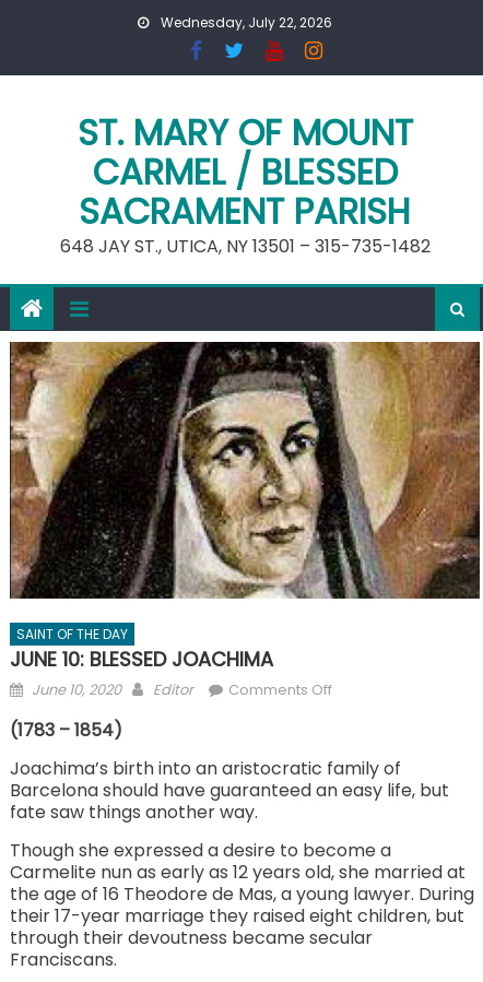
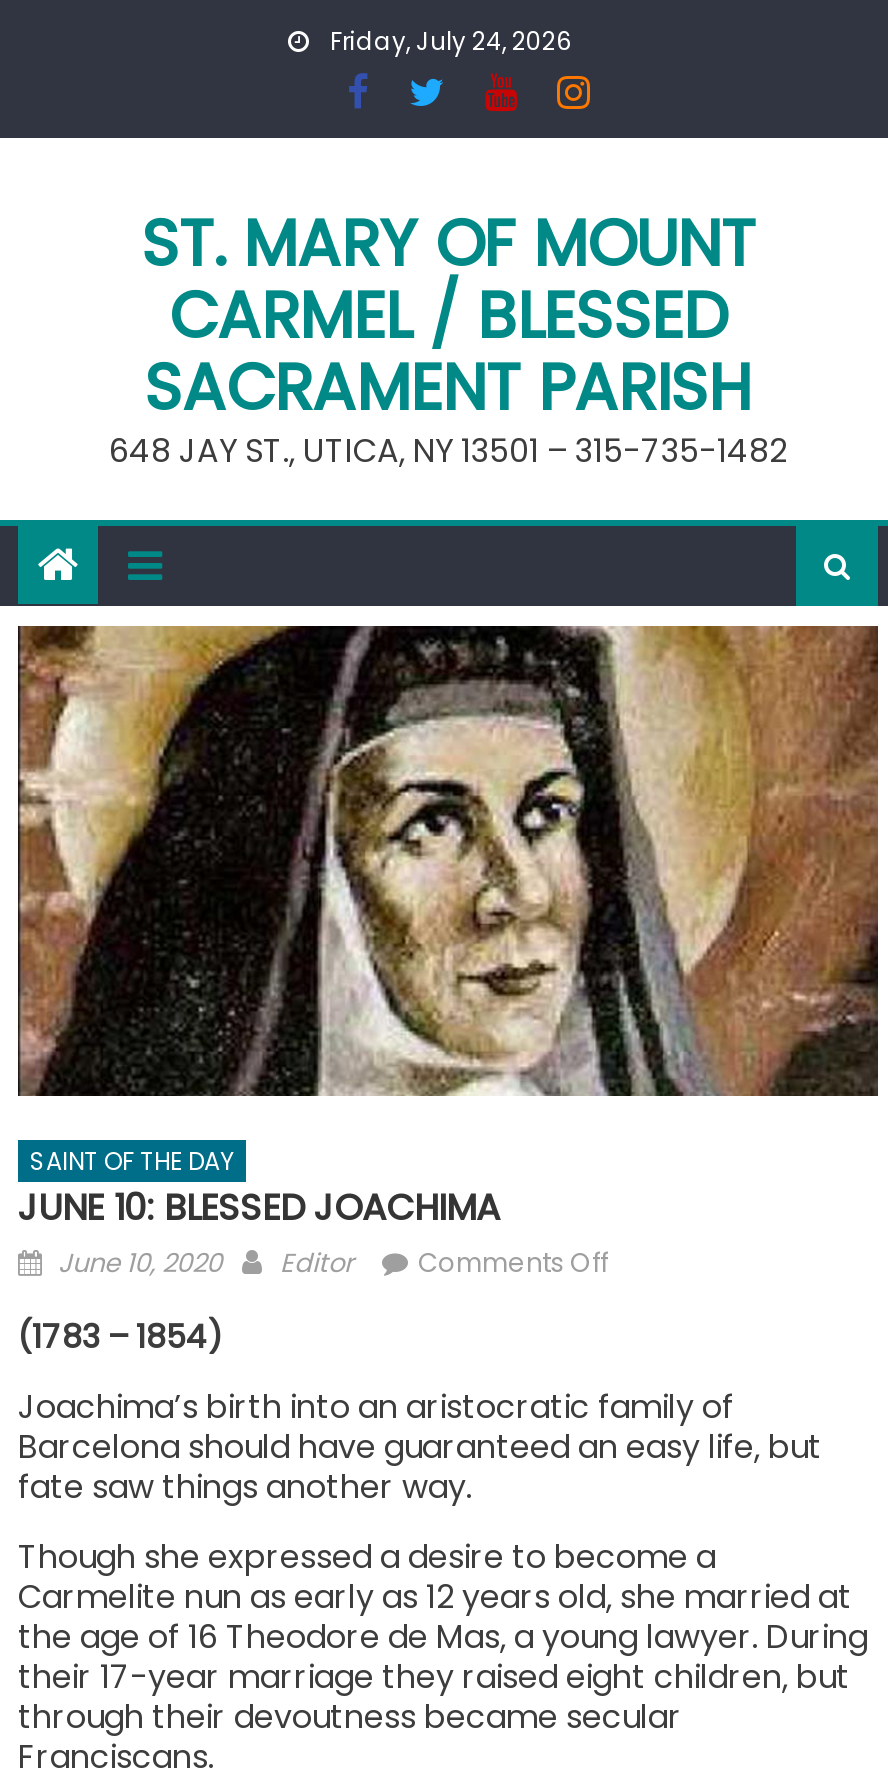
[157,13,332,32] Wednesday, July 22, 2026 -> [324,24,572,58] Friday, July 24, 2026

